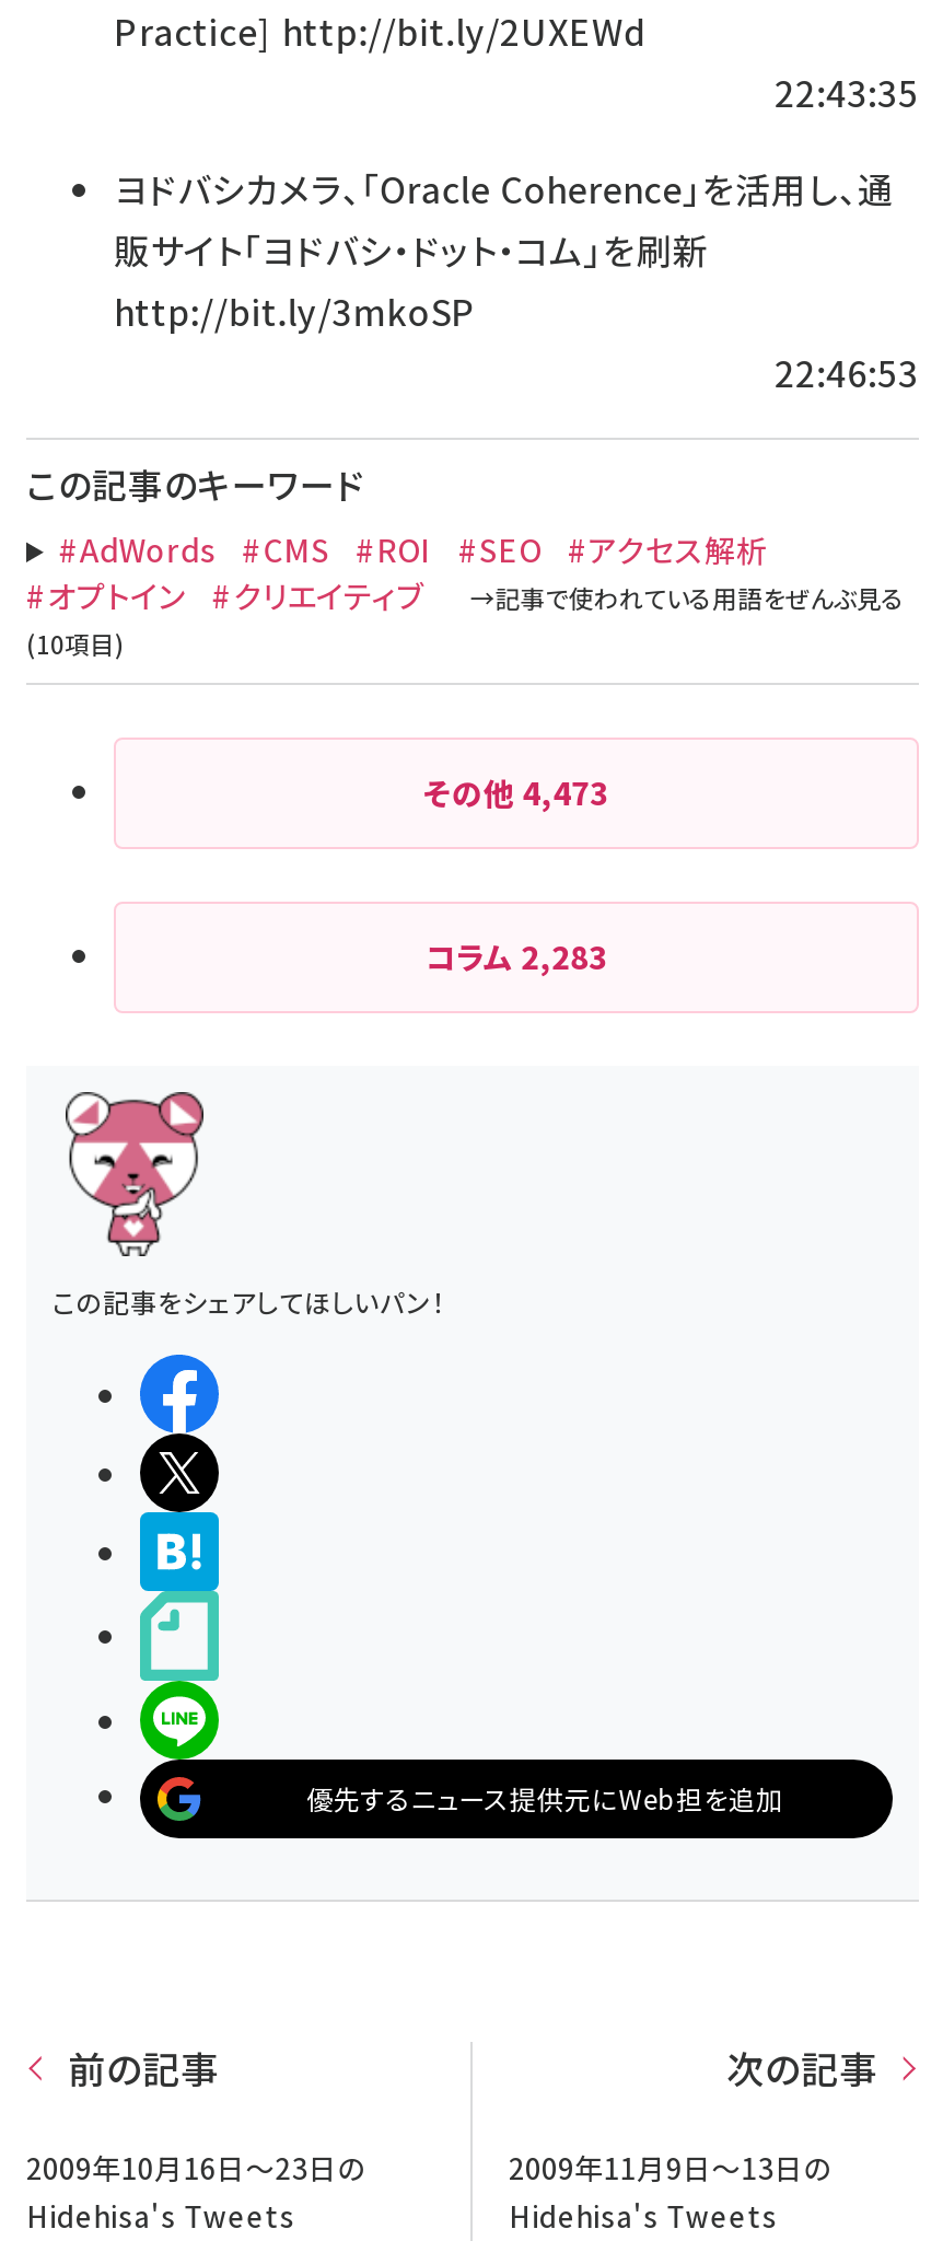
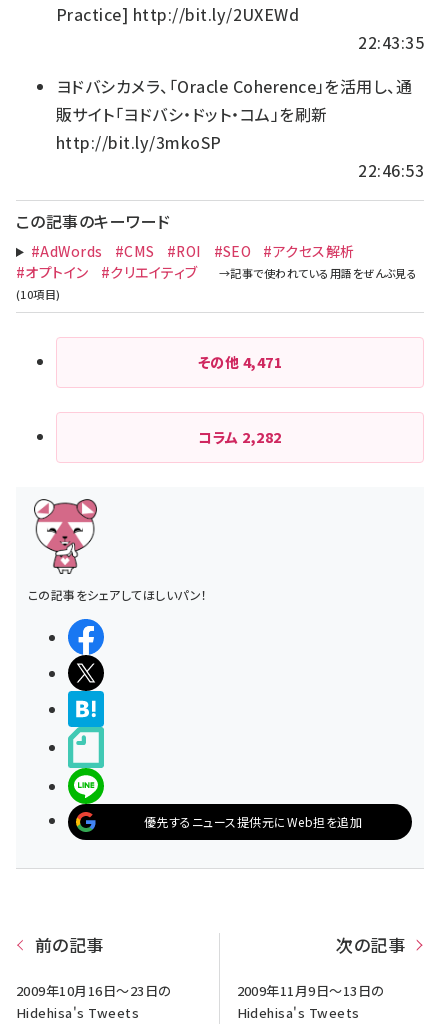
[424,770,609,814] その他4,473 -> [198,352,282,372] その他4,471
[425,934,608,978] コラム2,283 -> [198,427,282,447] コラム2,282

